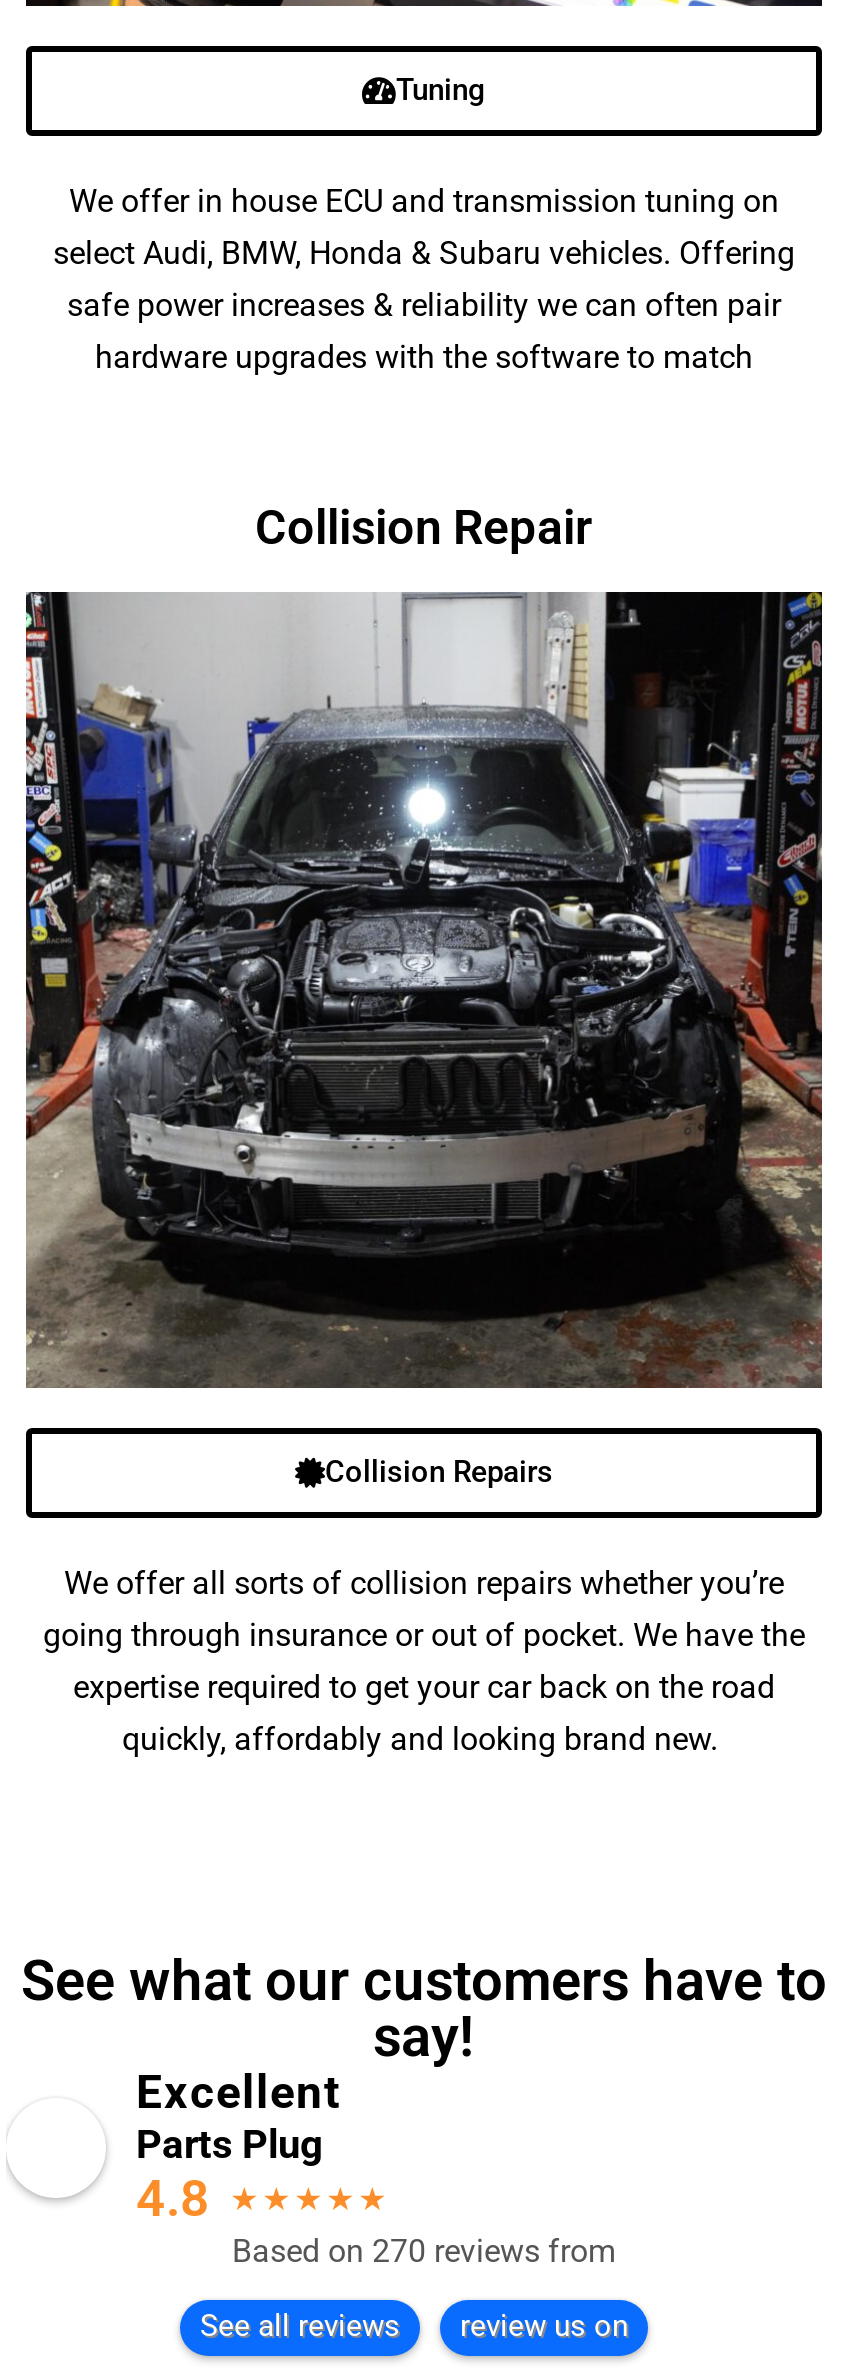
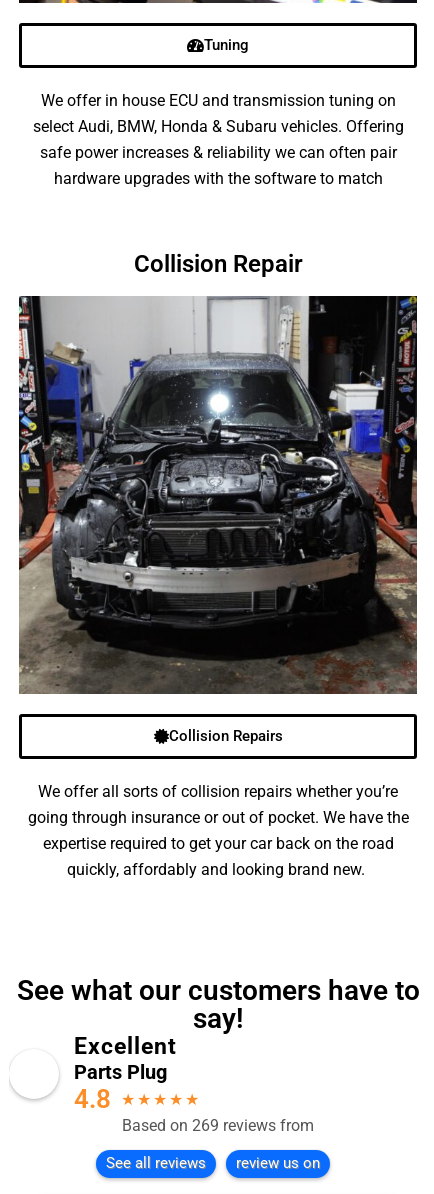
[232,2232,616,2270] Based on 270 reviews from -> [122,1116,314,1135] Based on 269 reviews from

